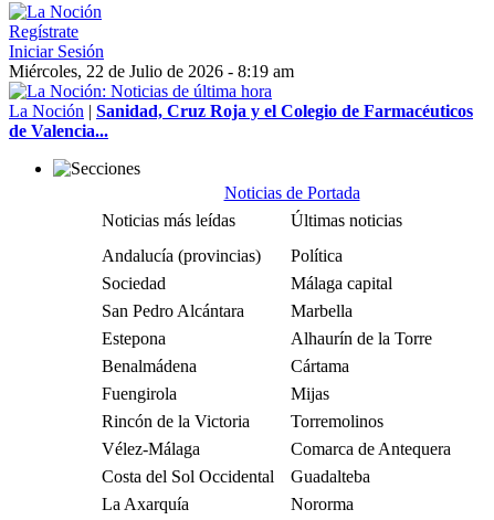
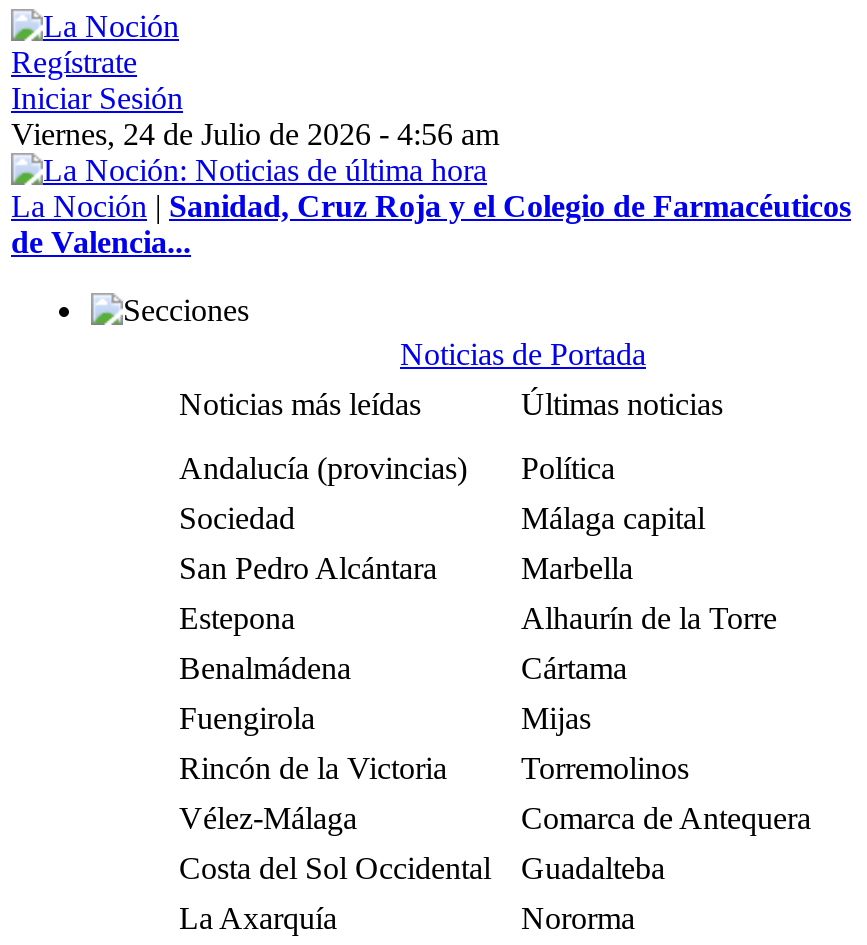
[9,62,294,81] Miércoles, 22 de Julio de 2026 - 8:19 am -> [11,117,499,151] Viernes, 24 de Julio de 2026 - 4:56 am

